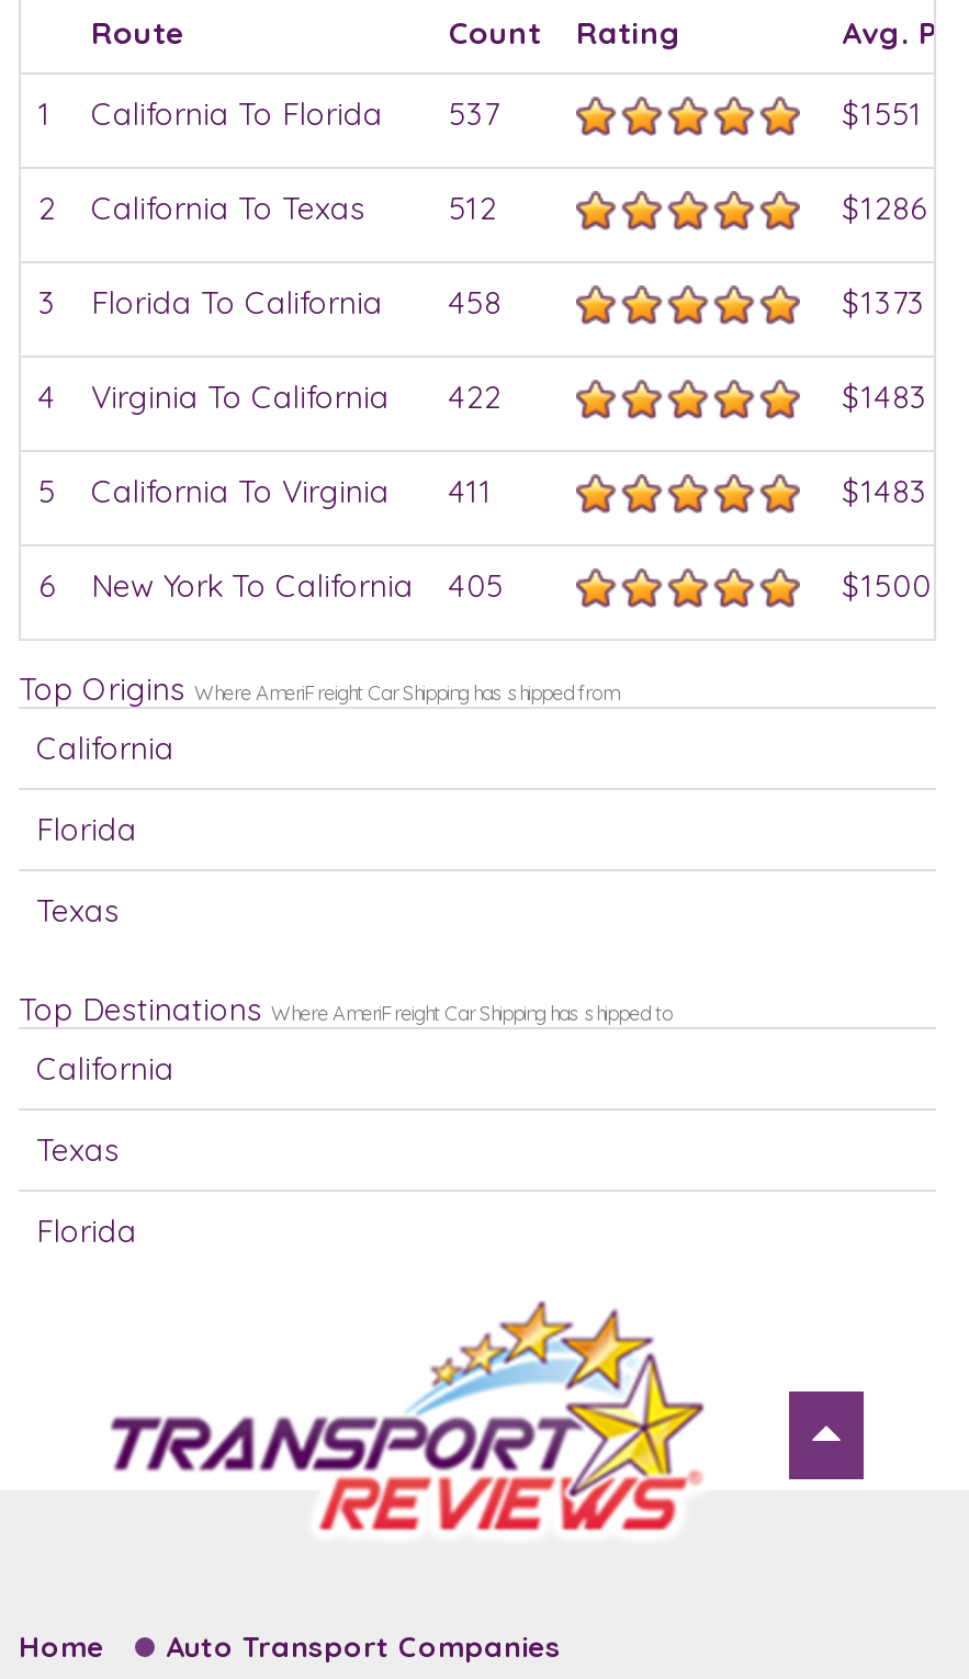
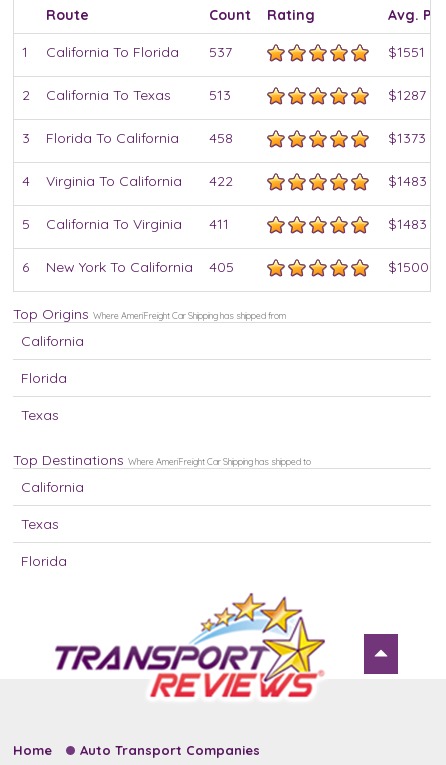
[449,189,497,228] 512 -> [209,86,231,104] 513
[842,189,925,228] $1286 -> [388,86,426,104] $1287

